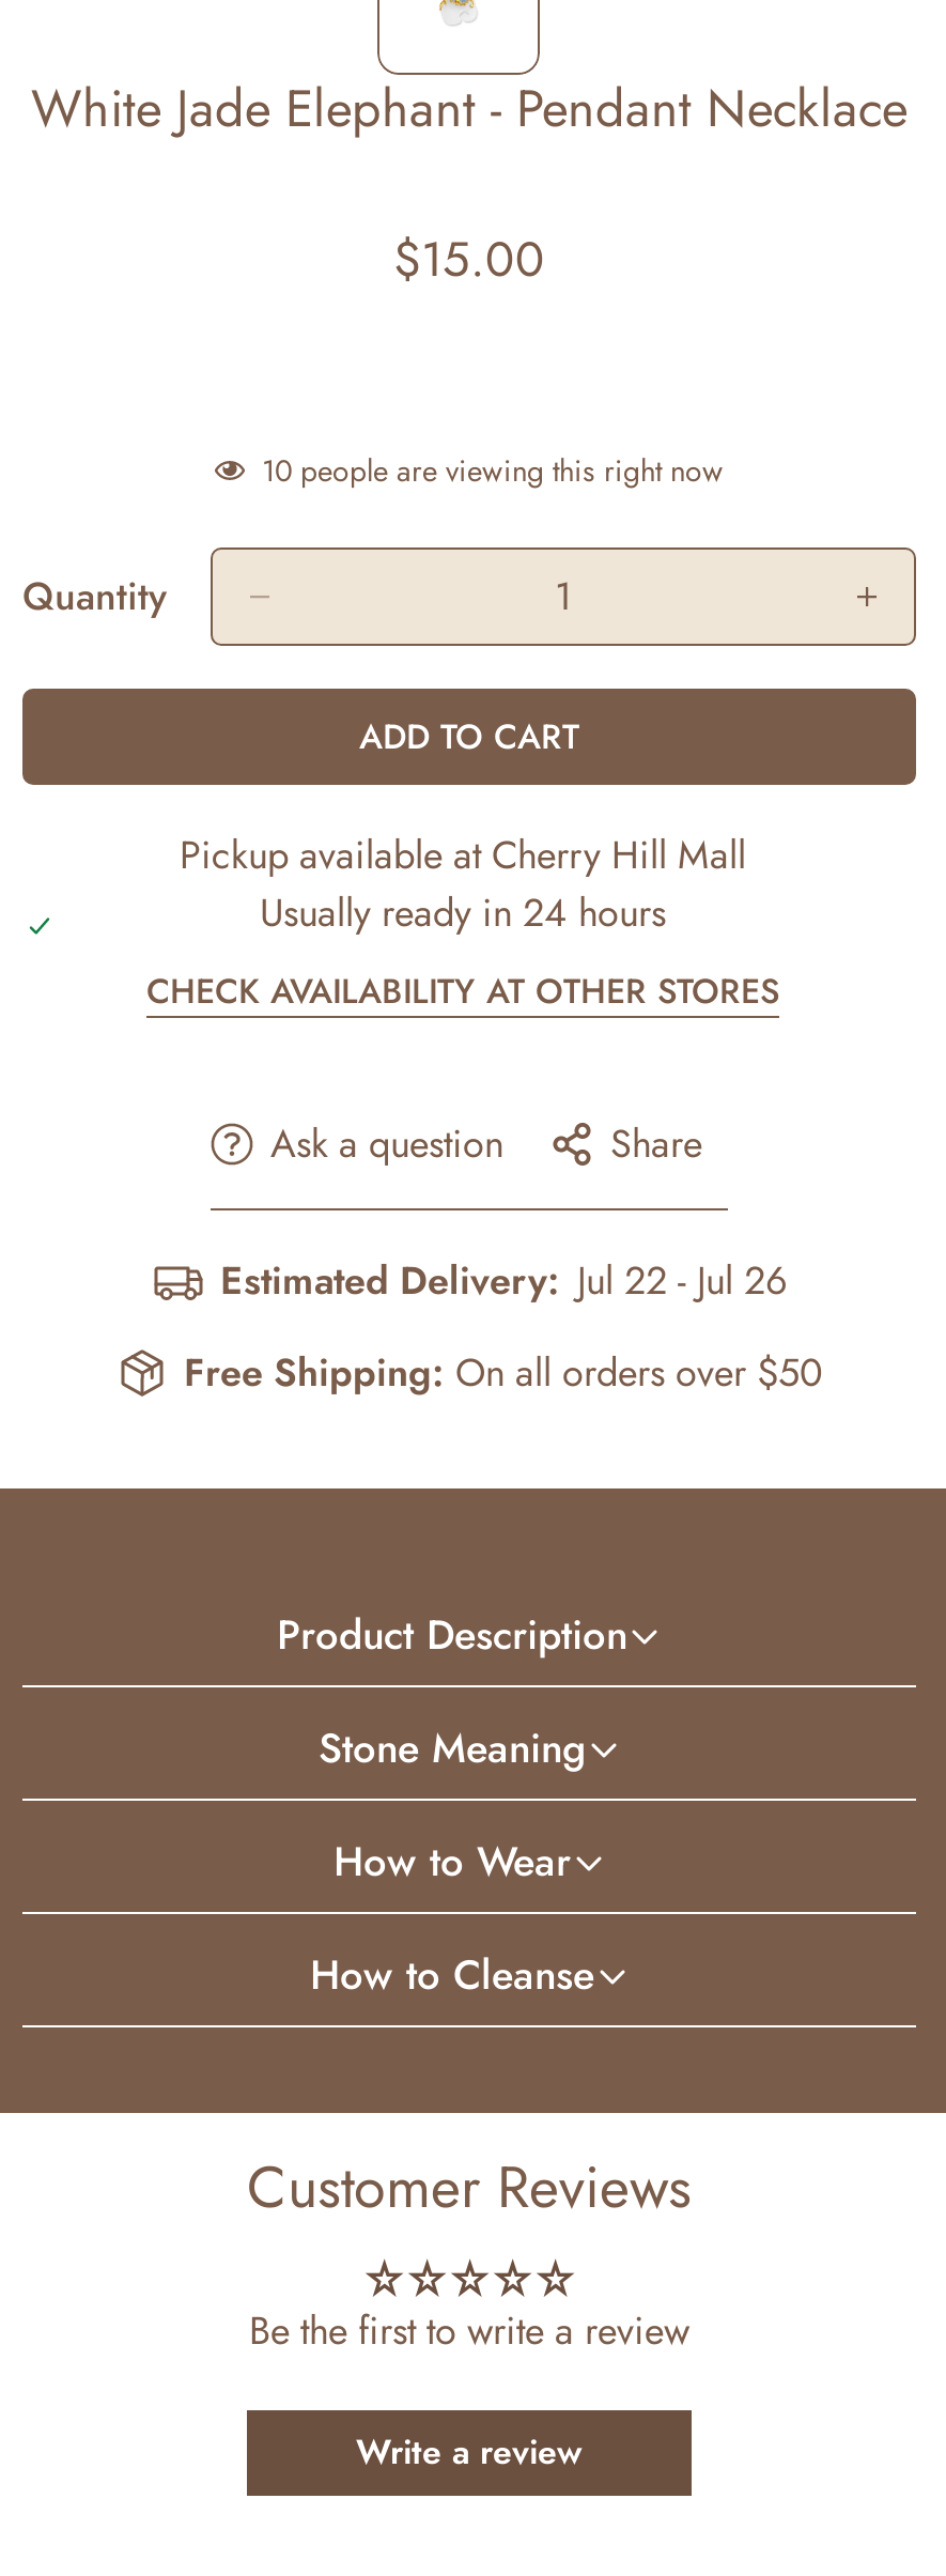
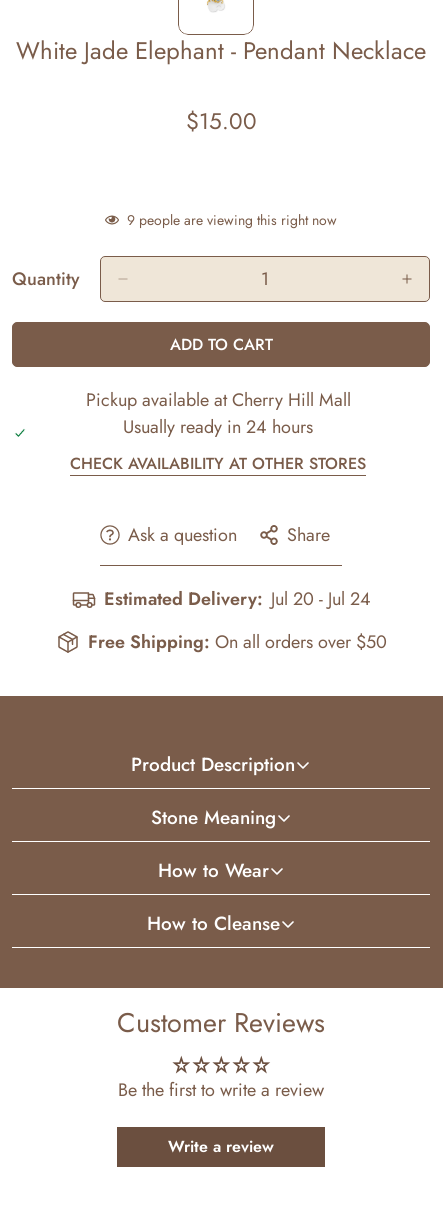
[262,449,724,492] 10 people are viewing this right now -> [127,210,337,230] 9 people are viewing this right now
[220,1253,787,1309] Estimated Delivery: Jul 22 - Jul 26 -> [103,586,370,612] Estimated Delivery: Jul 20 - Jul 24

